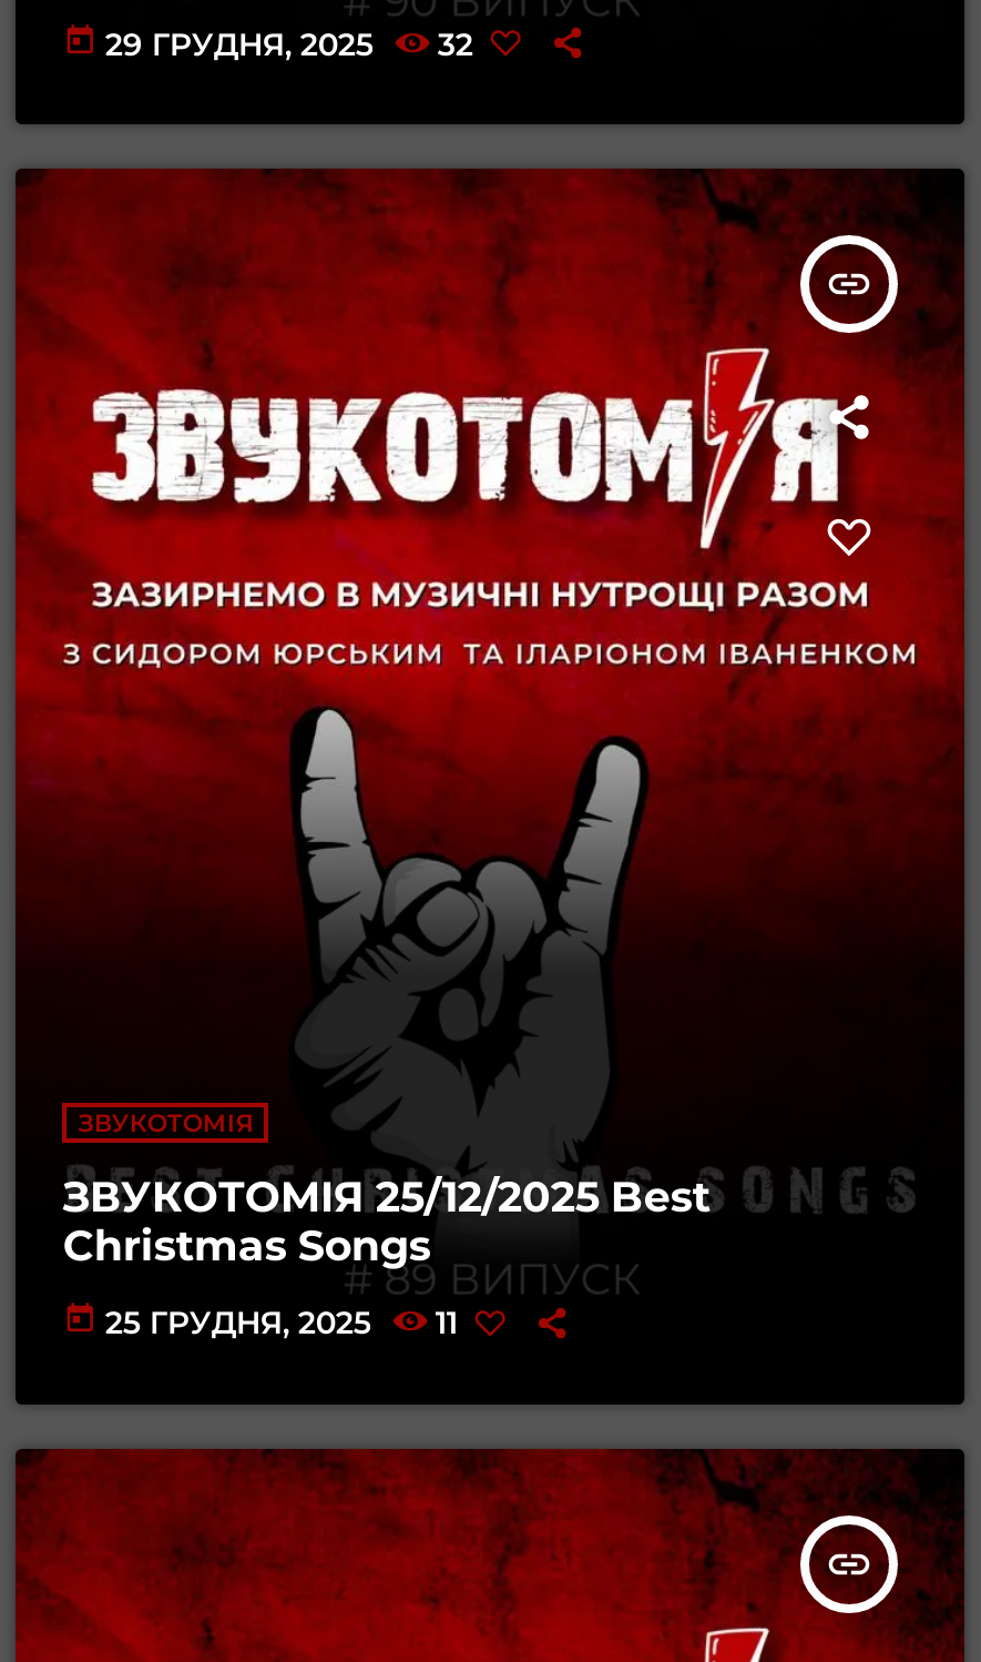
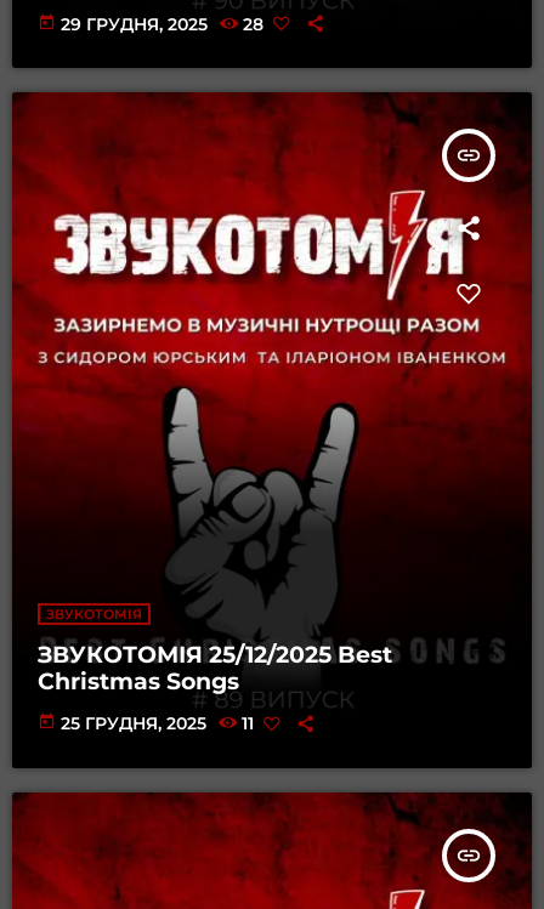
[438,24,473,64] 32 -> [243,13,264,35] 28

